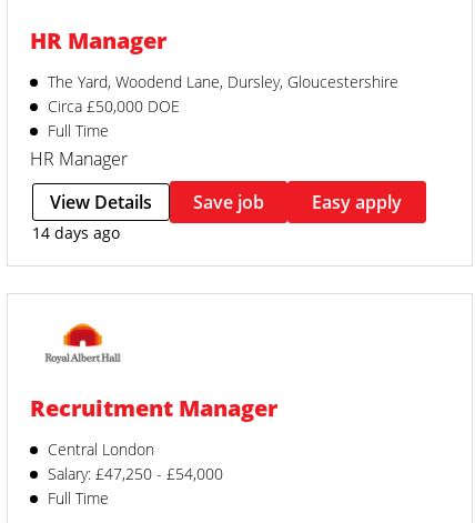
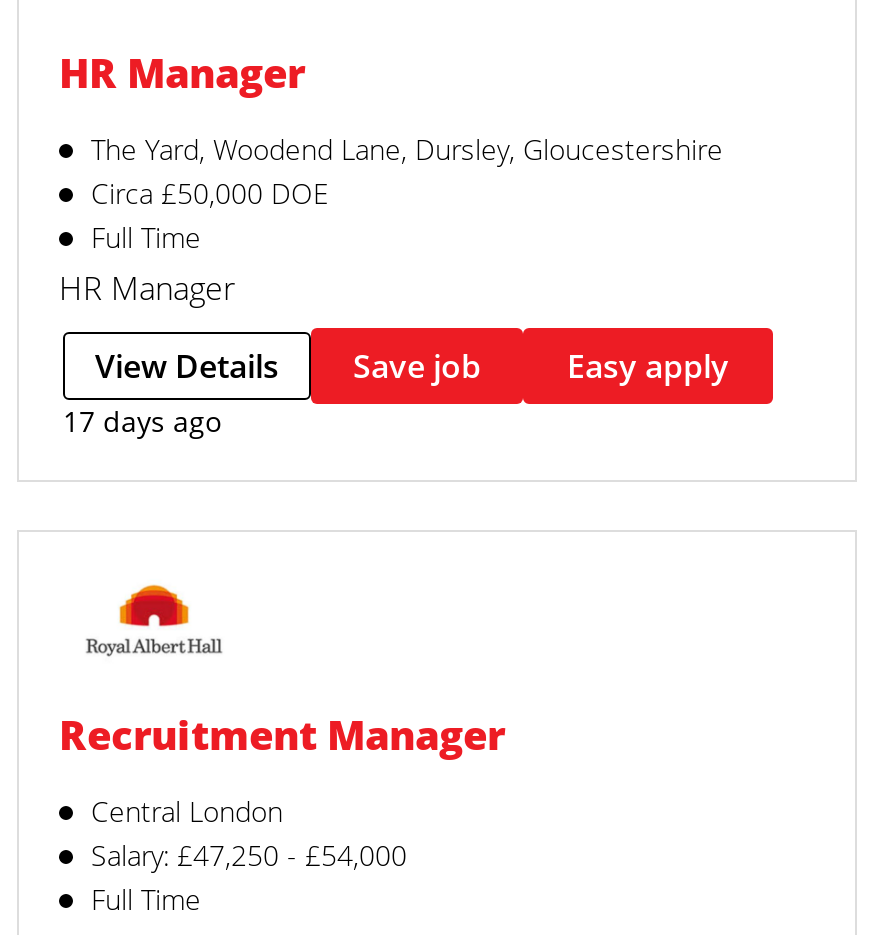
[32,222,120,243] 14 days ago -> [63,402,221,440] 17 days ago

